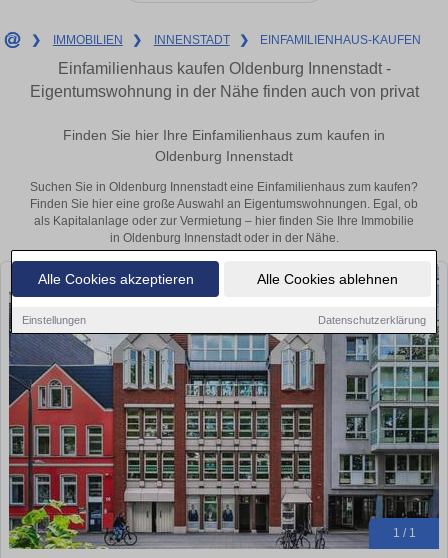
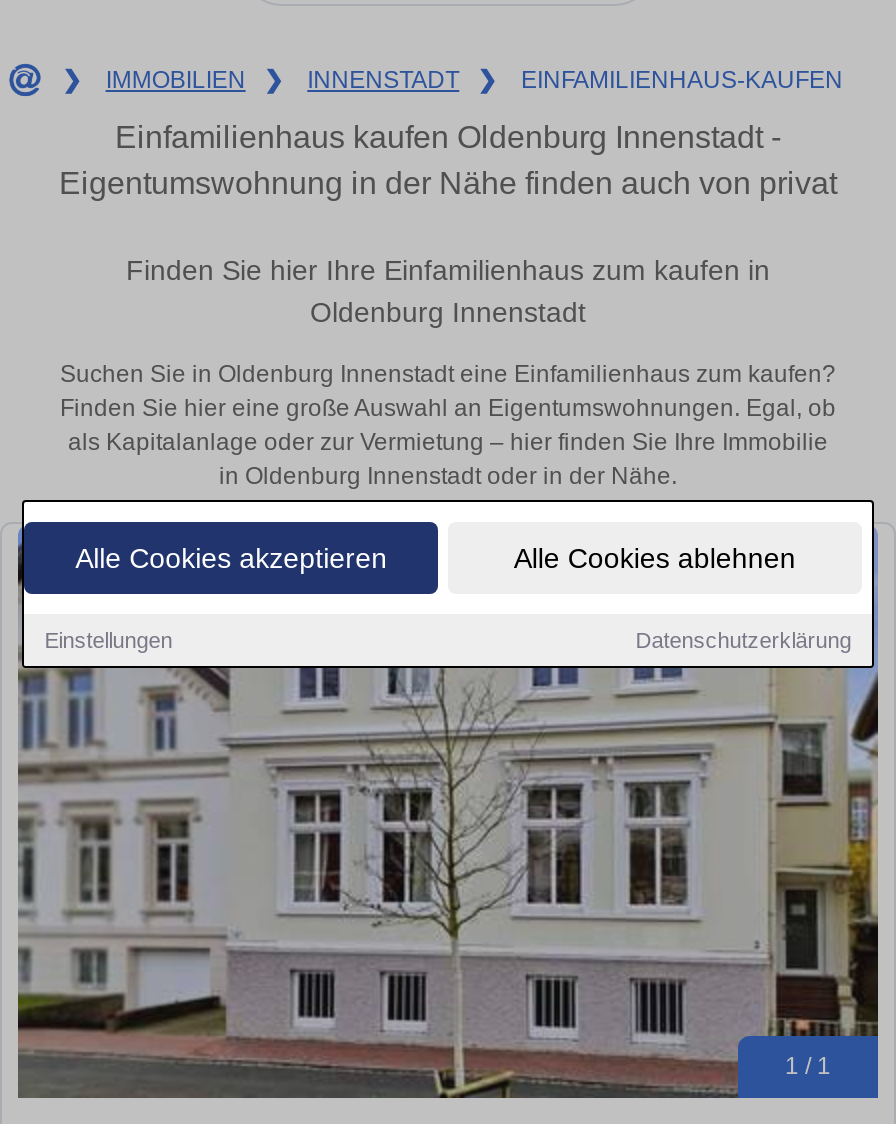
[8,303,440,549] [image] -> [18,628,878,1098] [image]

